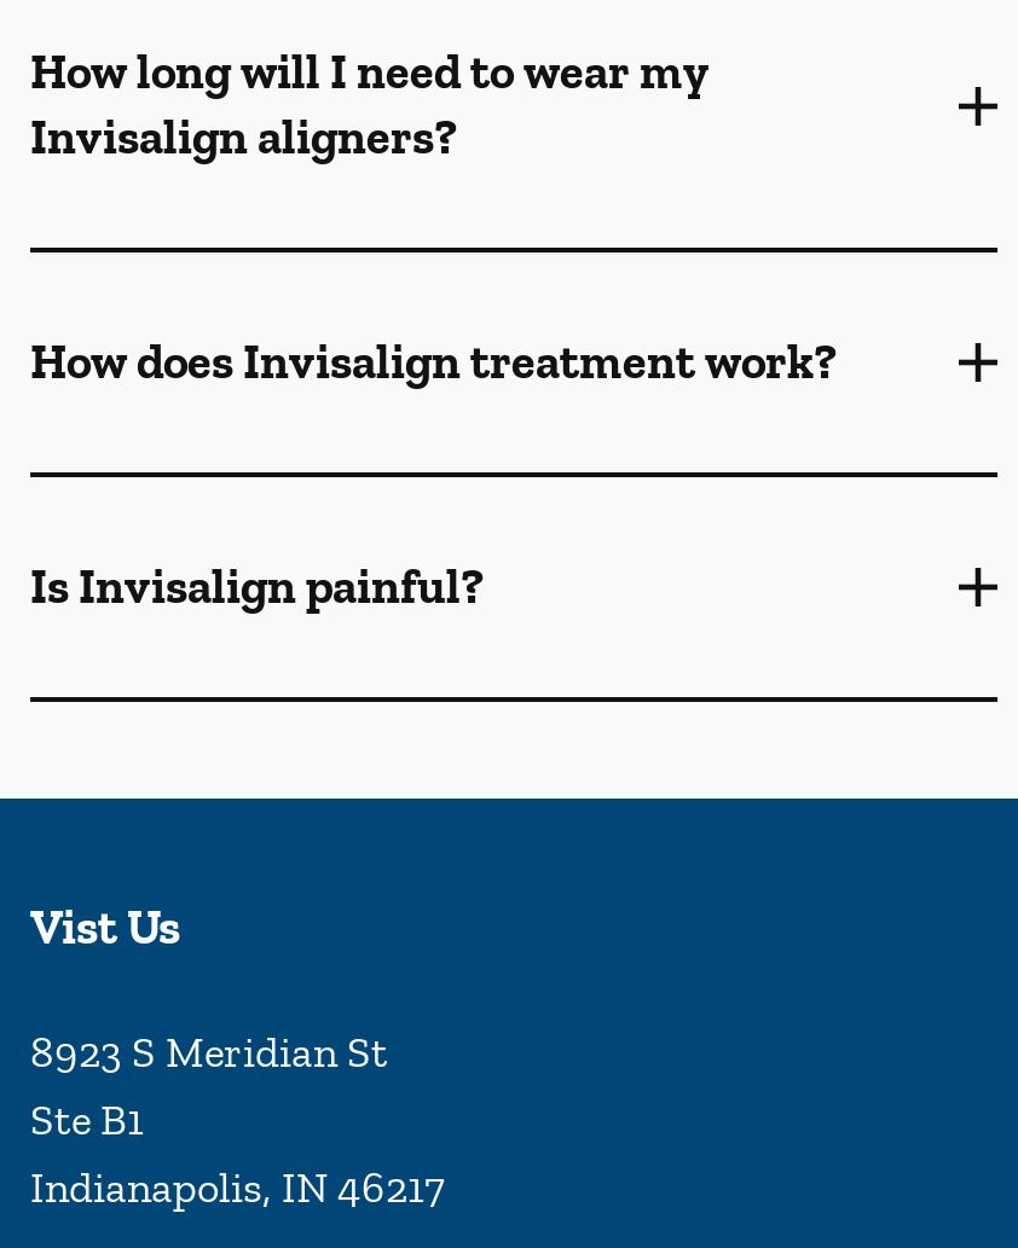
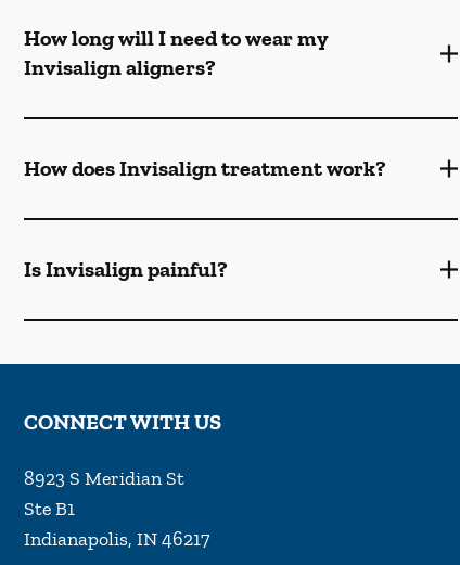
[30,898,180,956] Vist Us -> [24,409,221,435] CONNECT WITH US

